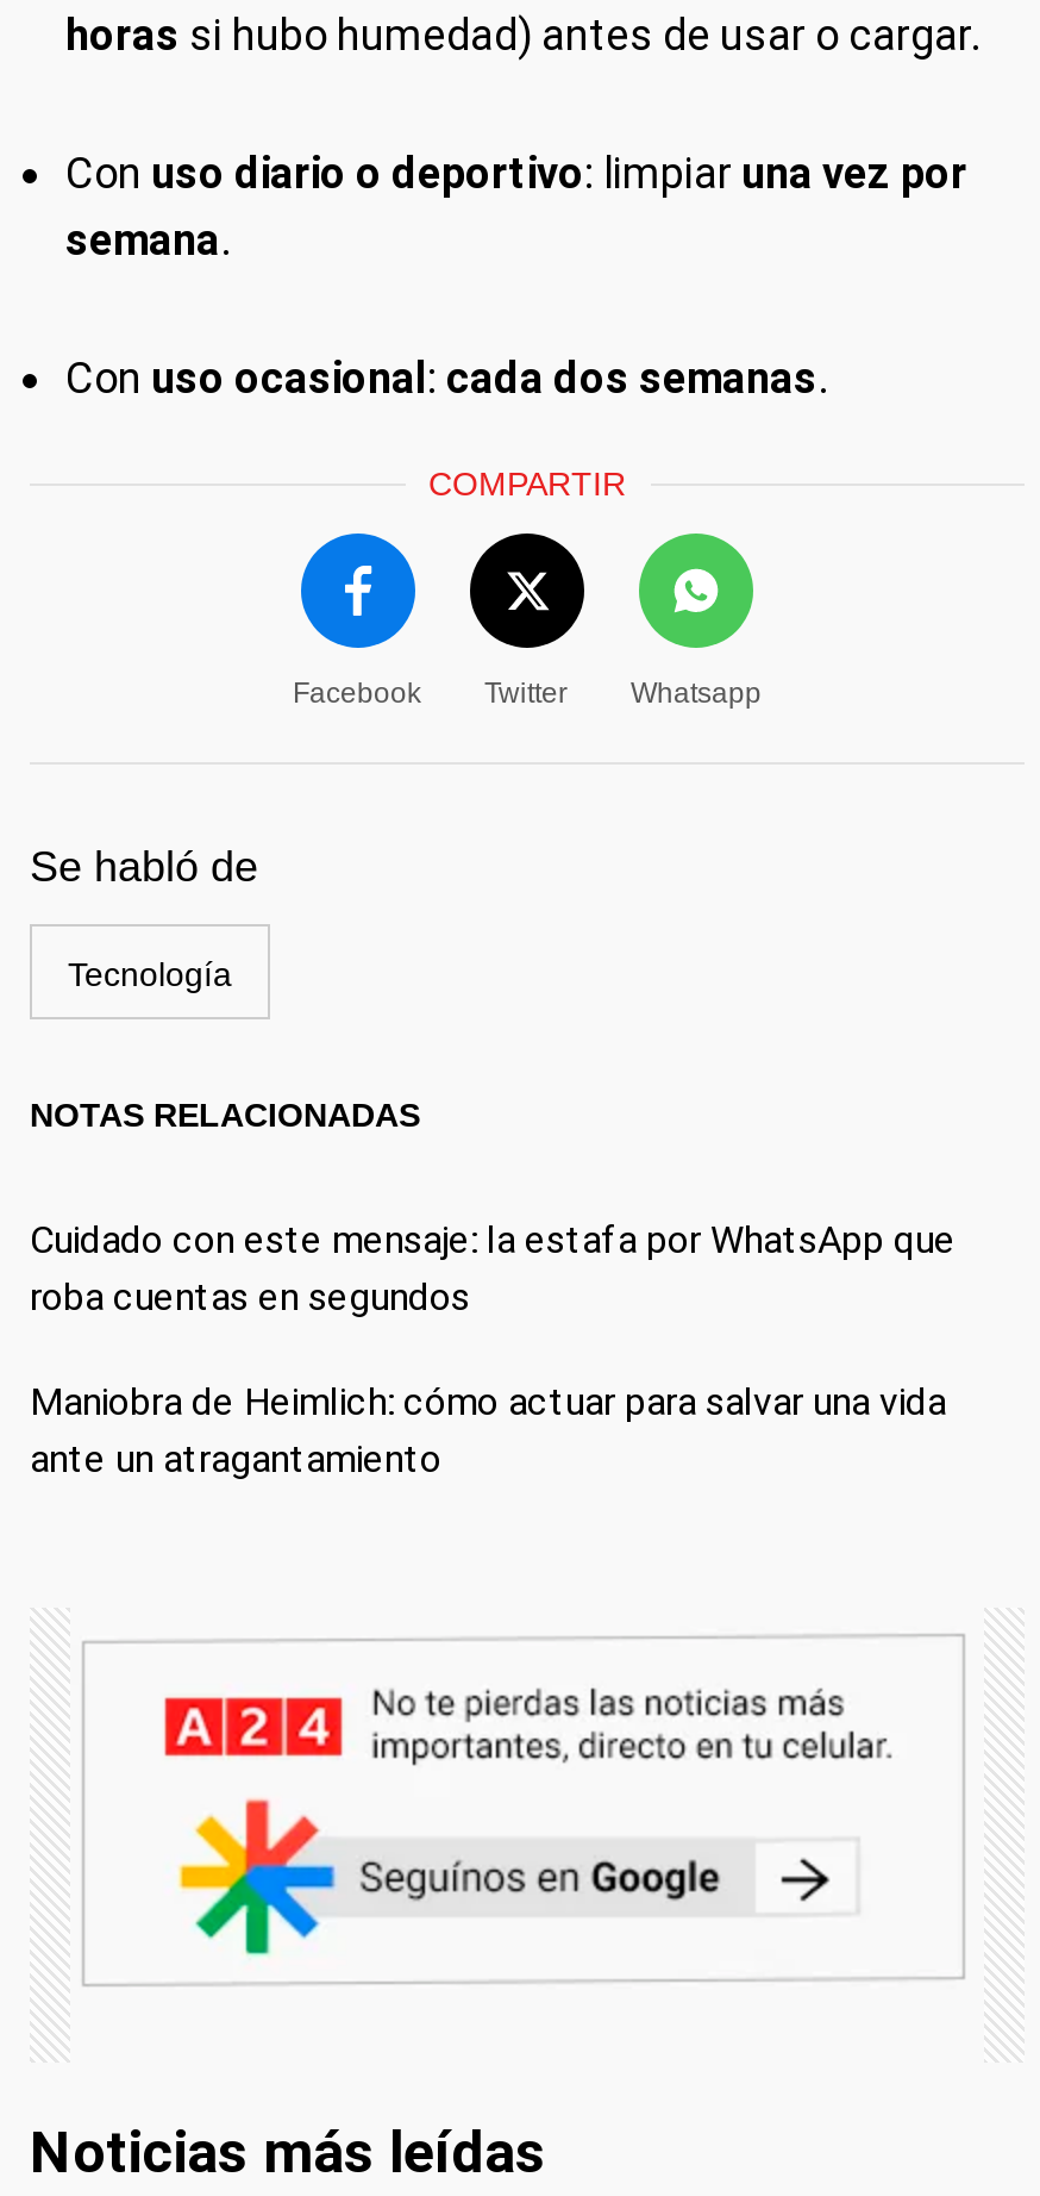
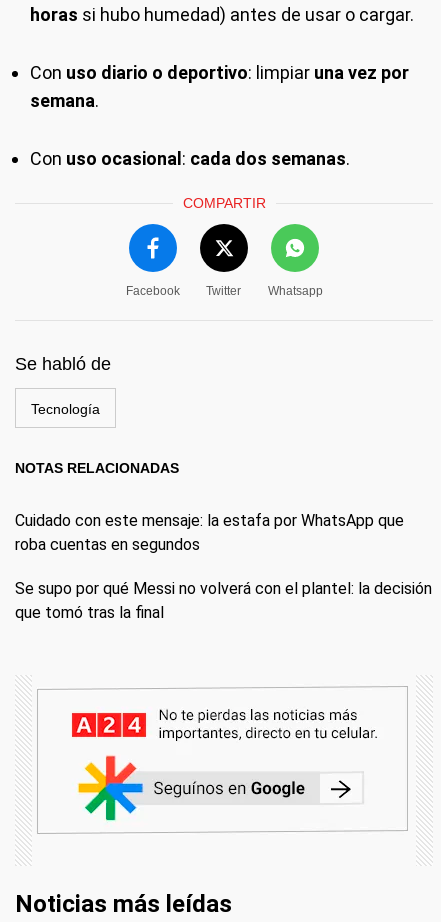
[30,1379,946,1481] Maniobra de Heimlich: cómo actuar para salvar una vida | ante un atragantamiento -> [15,579,432,622] Se supo por qué Messi no volverá con el plantel: la decisión | que tomó tras la final

